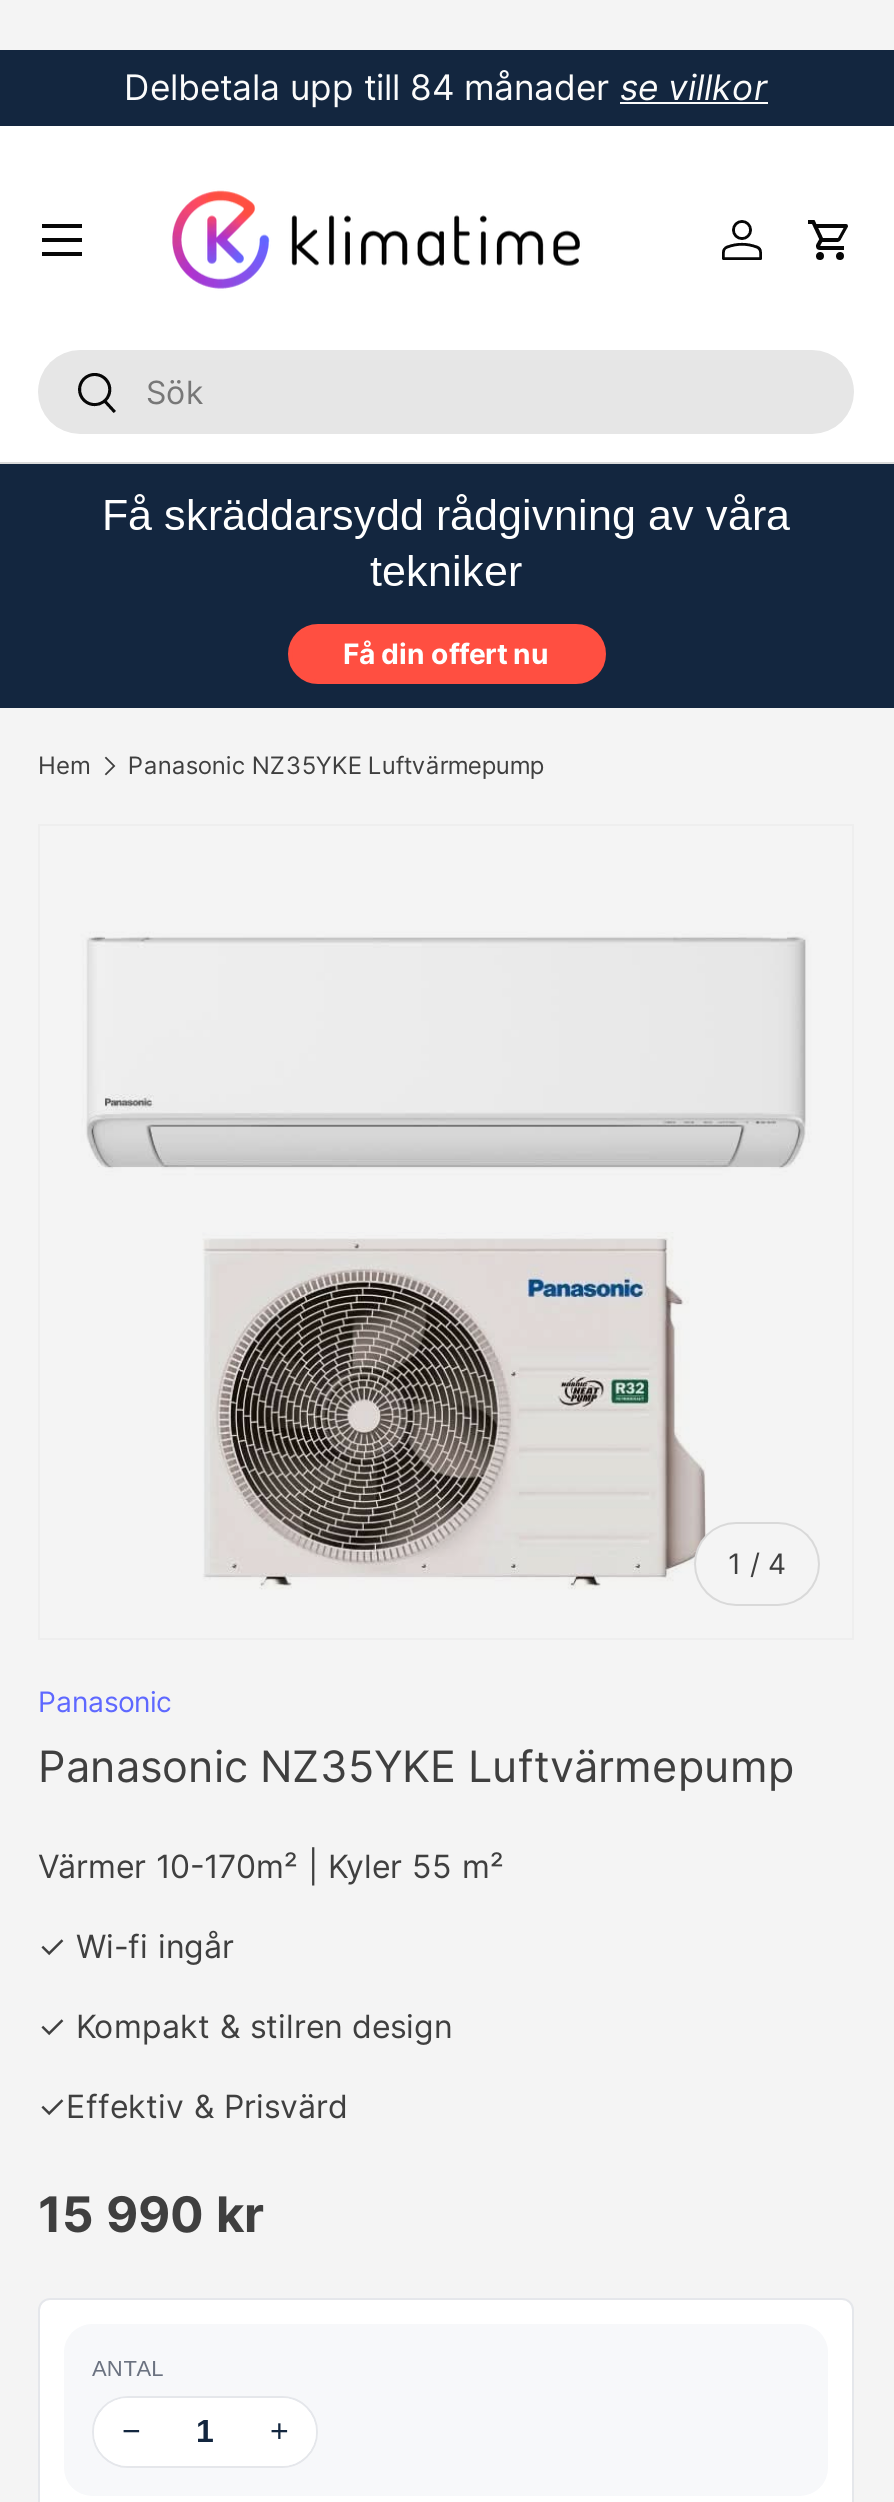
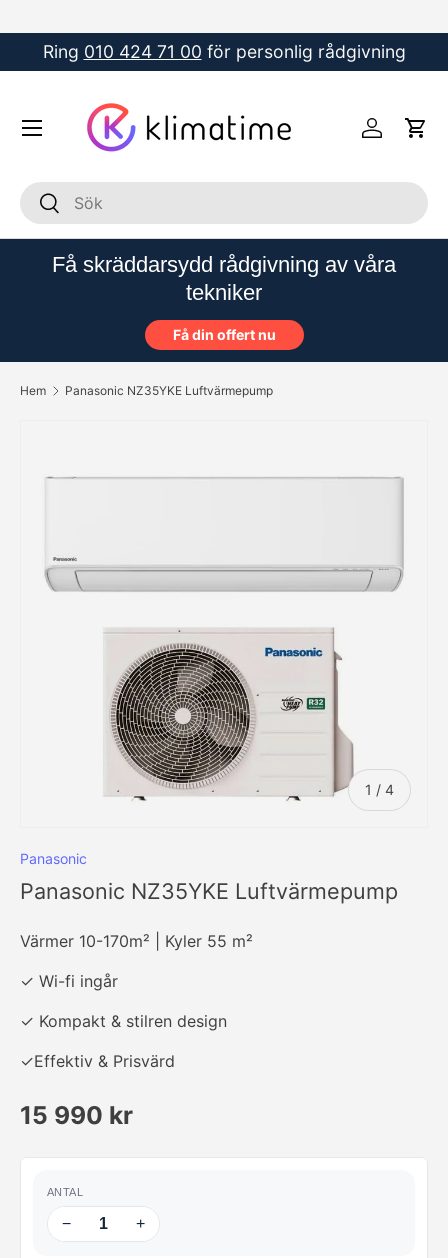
[124,66,768,108] Delbetala upp till 84 månader se villkor -> [42,41,405,62] Ring 010 424 71 00 för personlig rådgivning

